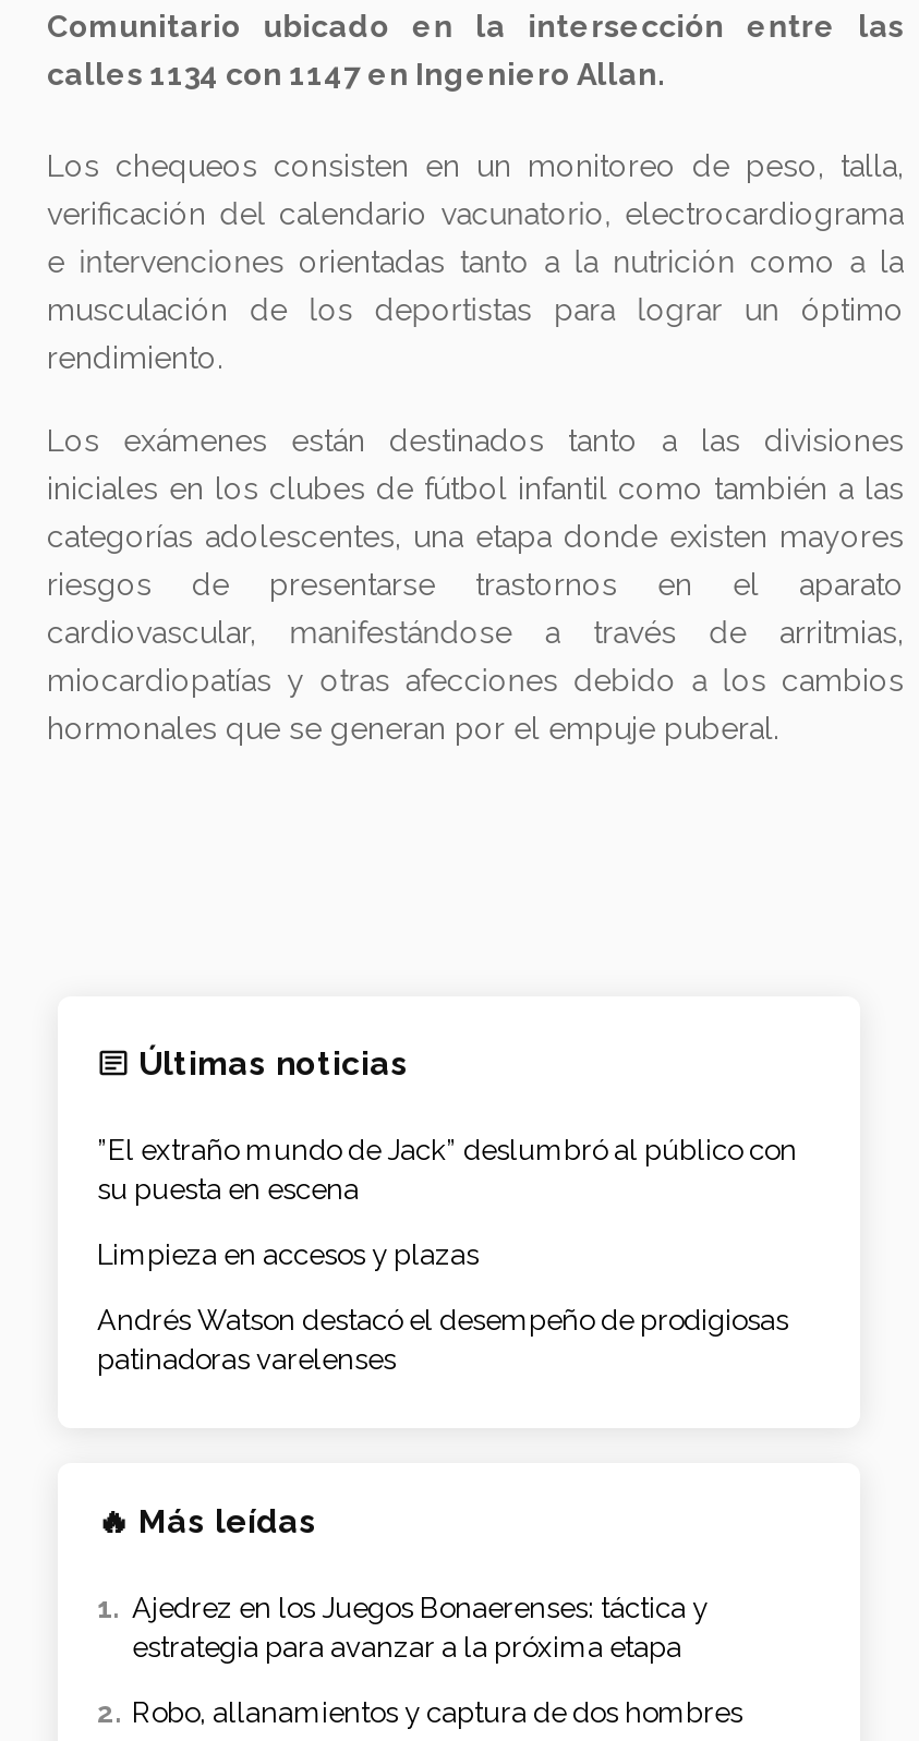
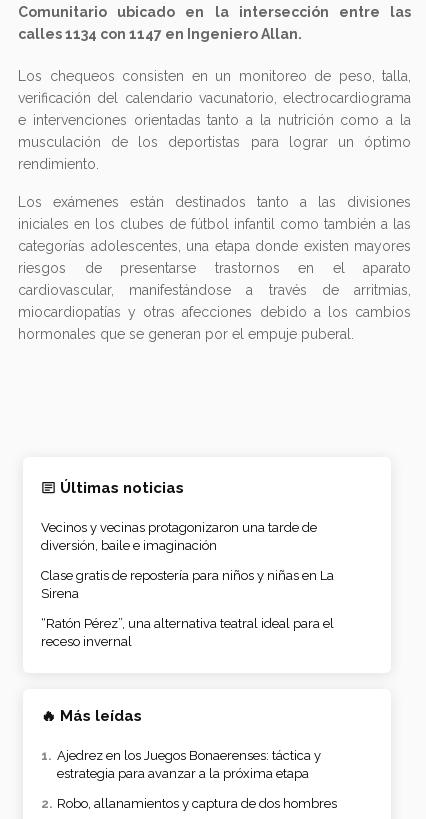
[97,1133,797,1205] ”El extraño mundo de Jack” deslumbró al público con | su puesta en escena -> [41,520,317,553] Vecinos y vecinas protagonizaron una tarde de | diversión, baile e imaginación
[97,1238,479,1270] Limpieza en accesos y plazas -> [41,568,334,601] Clase gratis de repostería para niños y niñas en La | Sirena
[97,1303,788,1375] Andrés Watson destacó el desempeño de prodigiosas | patinadoras varelenses -> [41,616,334,649] “Ratón Pérez”, una alternativa teatral ideal para el | receso invernal

